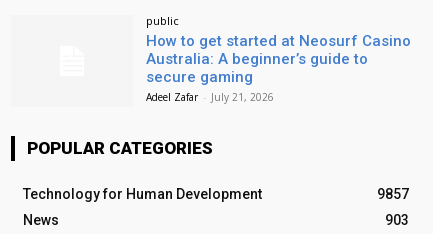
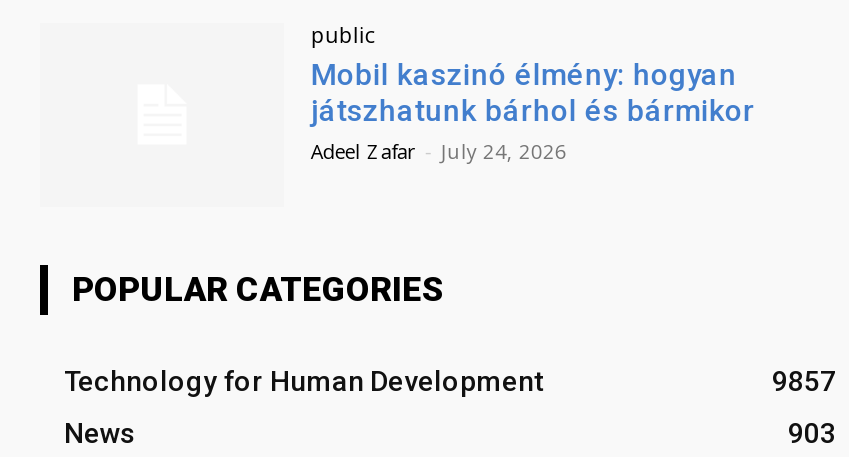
[146,32,411,104] How to get started at Neosurf Casino | Australia: A beginner’s guide to | secure gaming | Adeel Zafar - July 21, 2026 -> [311,57,755,165] Mobil kaszinó élmény: hogyan | játszhatunk bárhol és bármikor | Adeel Zafar - July 24, 2026

